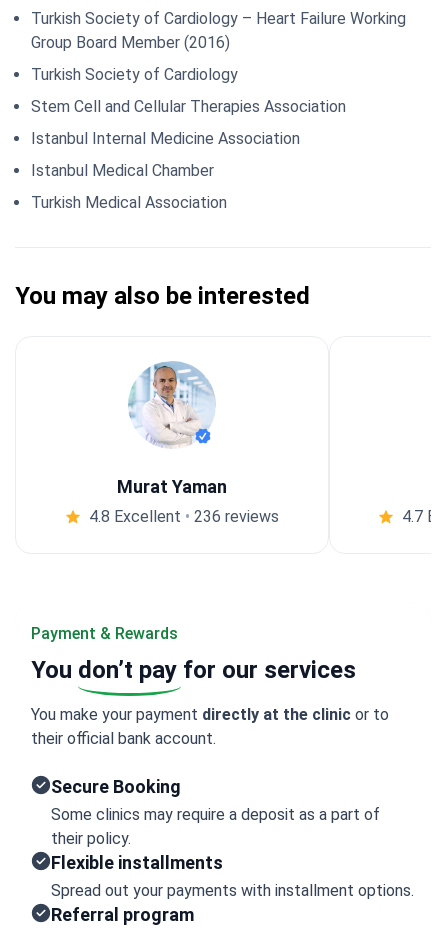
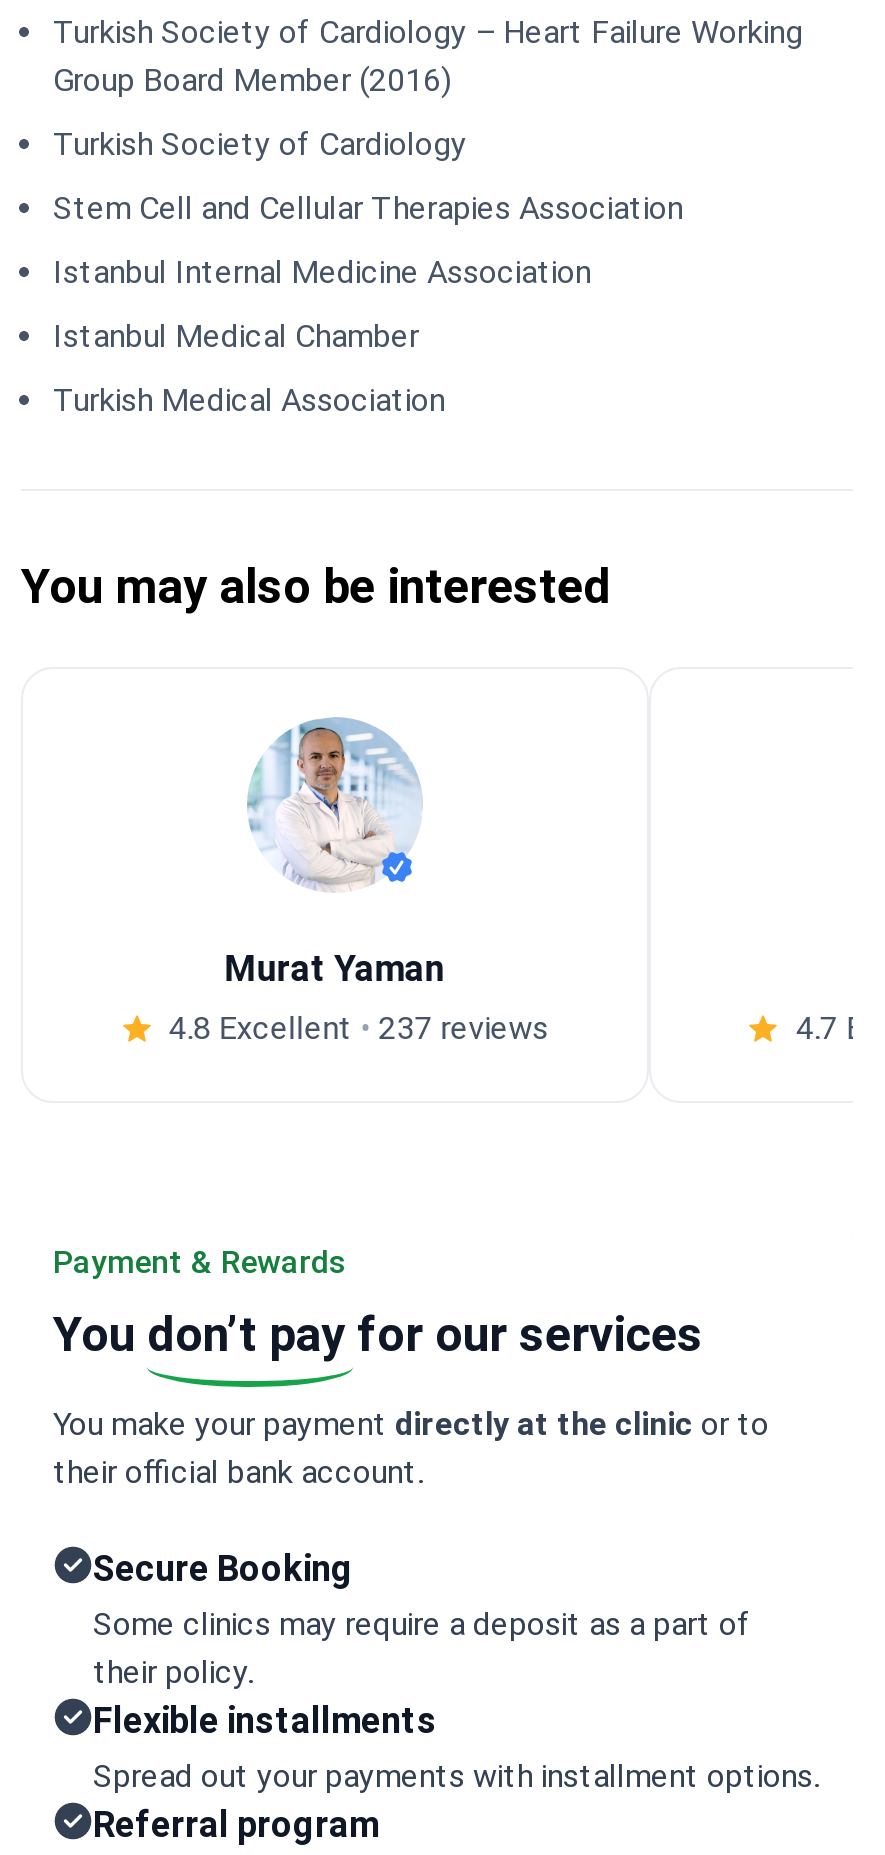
[89,507,279,526] 4.8 Excellent • 236 reviews -> [169,1009,549,1047] 4.8 Excellent • 237 reviews

